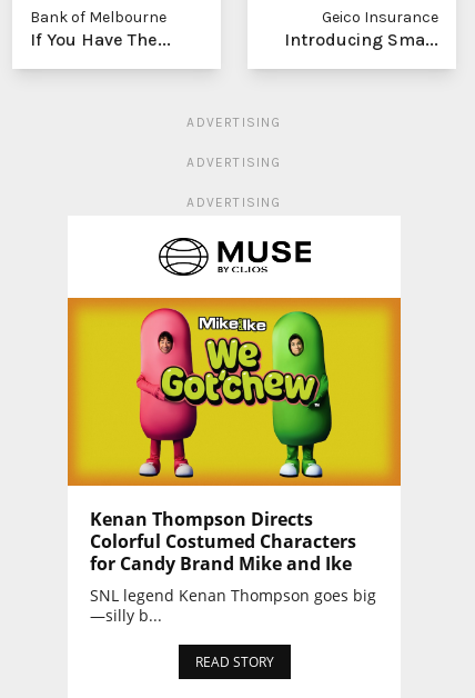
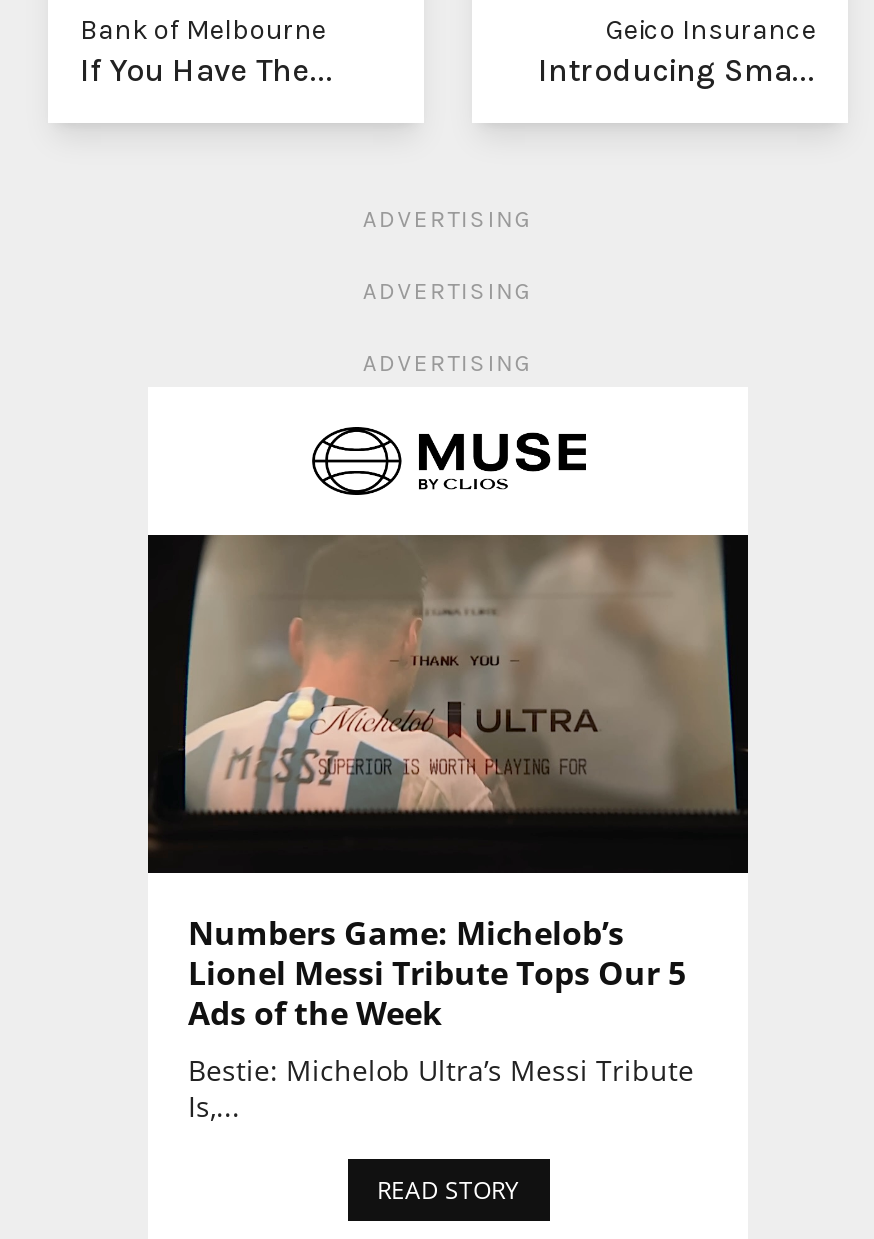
[67,297,402,626] [image] | Kenan Thompson Directs | Colorful Costumed Characters | for Candy Brand Mike and Ike | SNL legend Kenan Thompson goes big | —silly b... -> [146,533,750,1125] [image] | Numbers Game: Michelob’s | Lionel Messi Tribute Tops Our 5 | Ads of the Week | Bestie: Michelob Ultra’s Messi Tribute | Is,...

